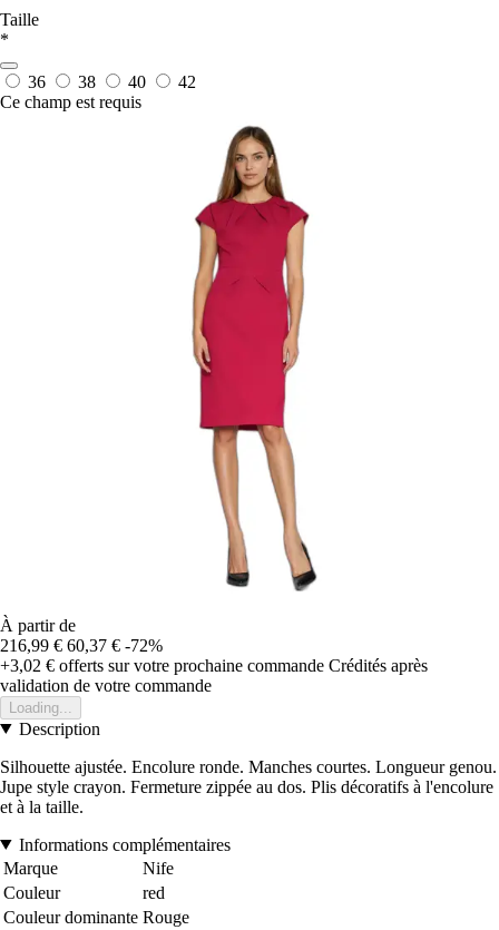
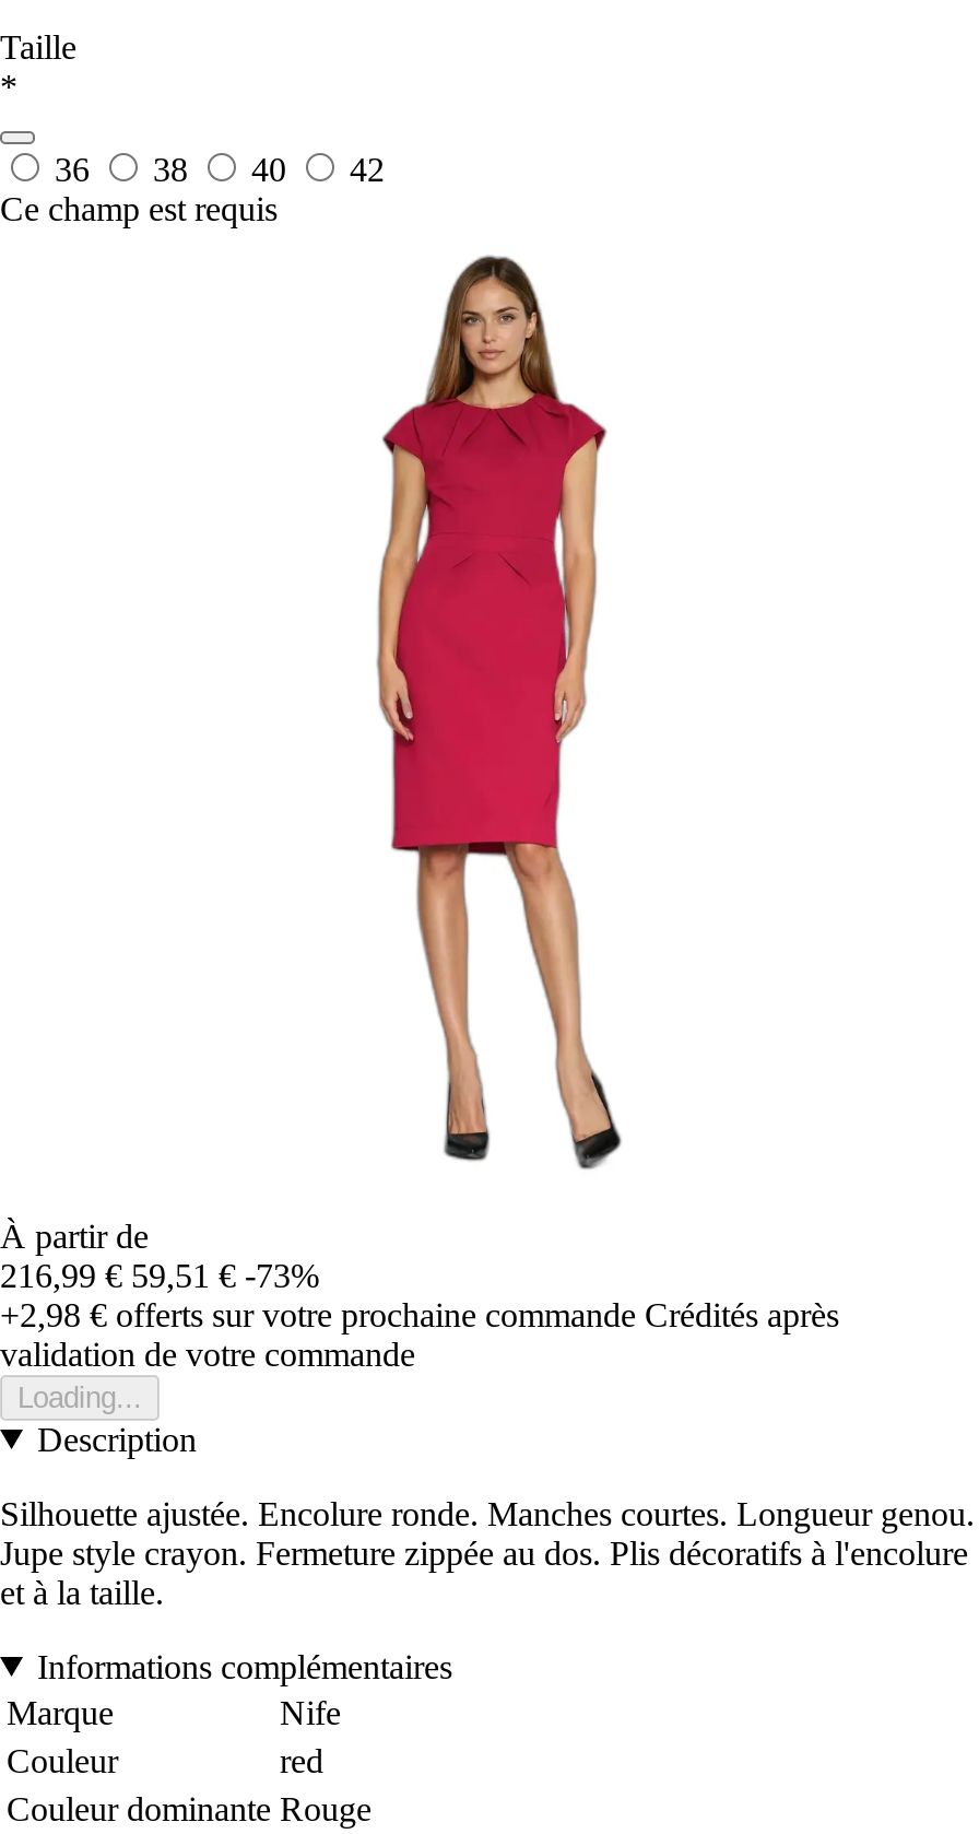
[0,636,163,655] 216,99 € 60,37 € -72% -> [0,1256,319,1294] 216,99 € 59,51 € -73%
[0,656,428,675] +3,02 €offerts sur votre prochaine commande Crédités après -> [0,1296,839,1333] +2,98 €offerts sur votre prochaine commande Crédités après

